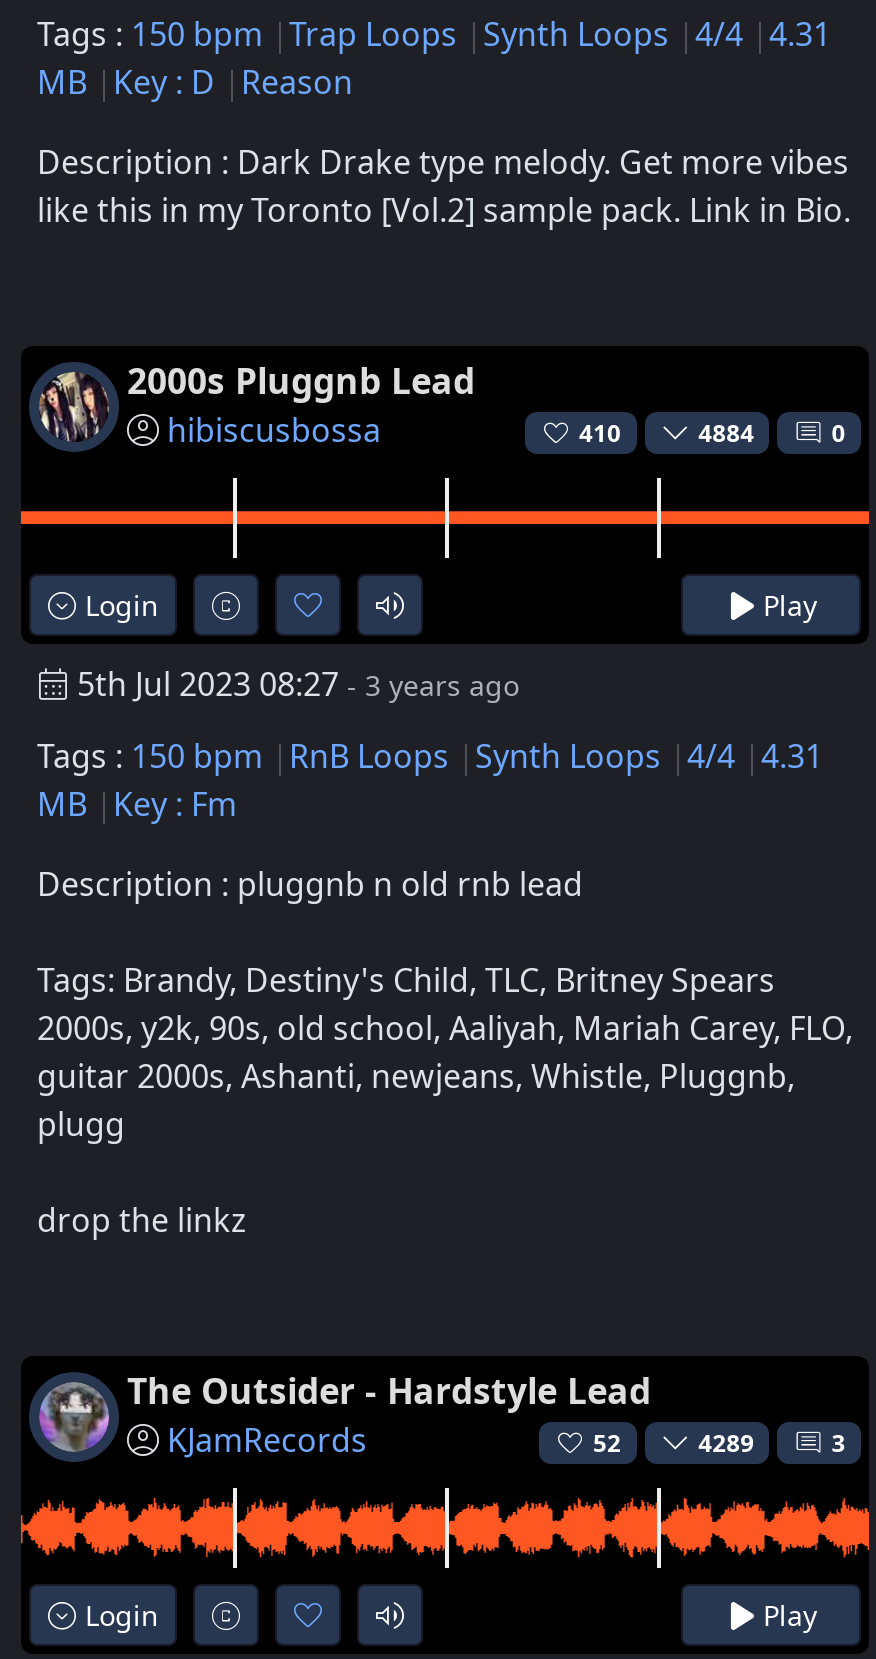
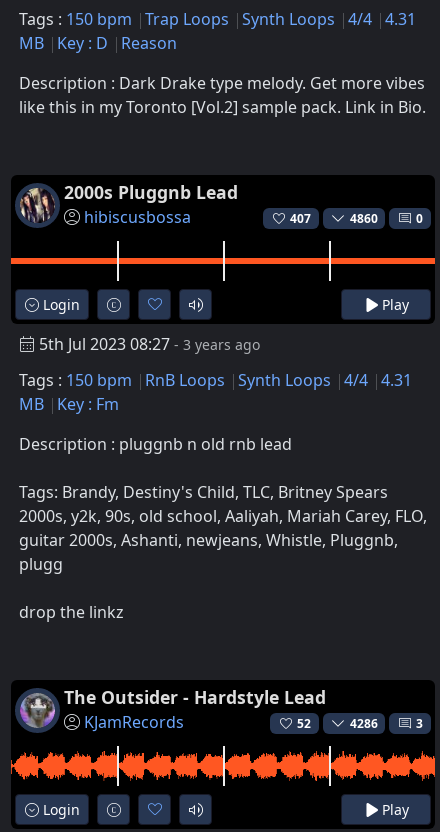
[579,416,621,450] 410 -> [290,210,311,227] 407
[698,416,754,450] 4884 -> [350,210,378,227] 4860
[698,1426,754,1460] 4289 -> [350,715,378,732] 4286

